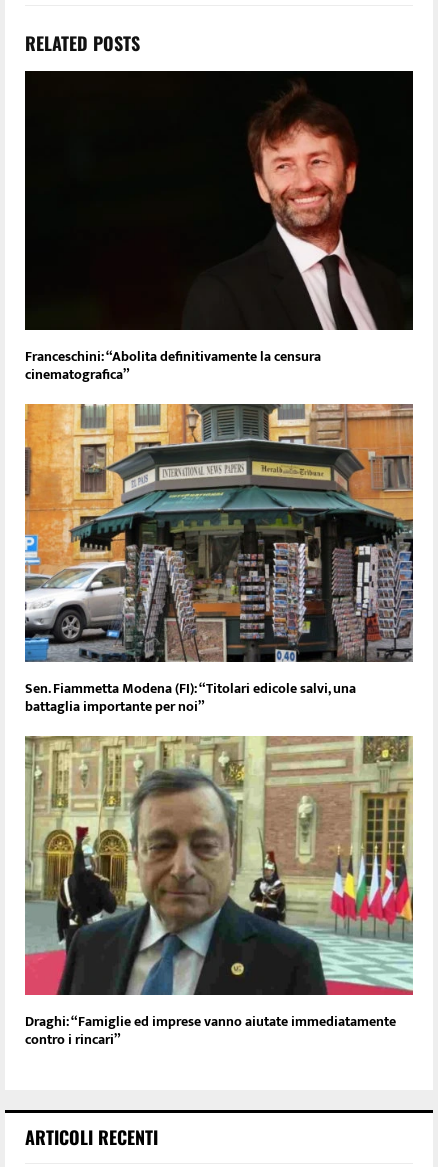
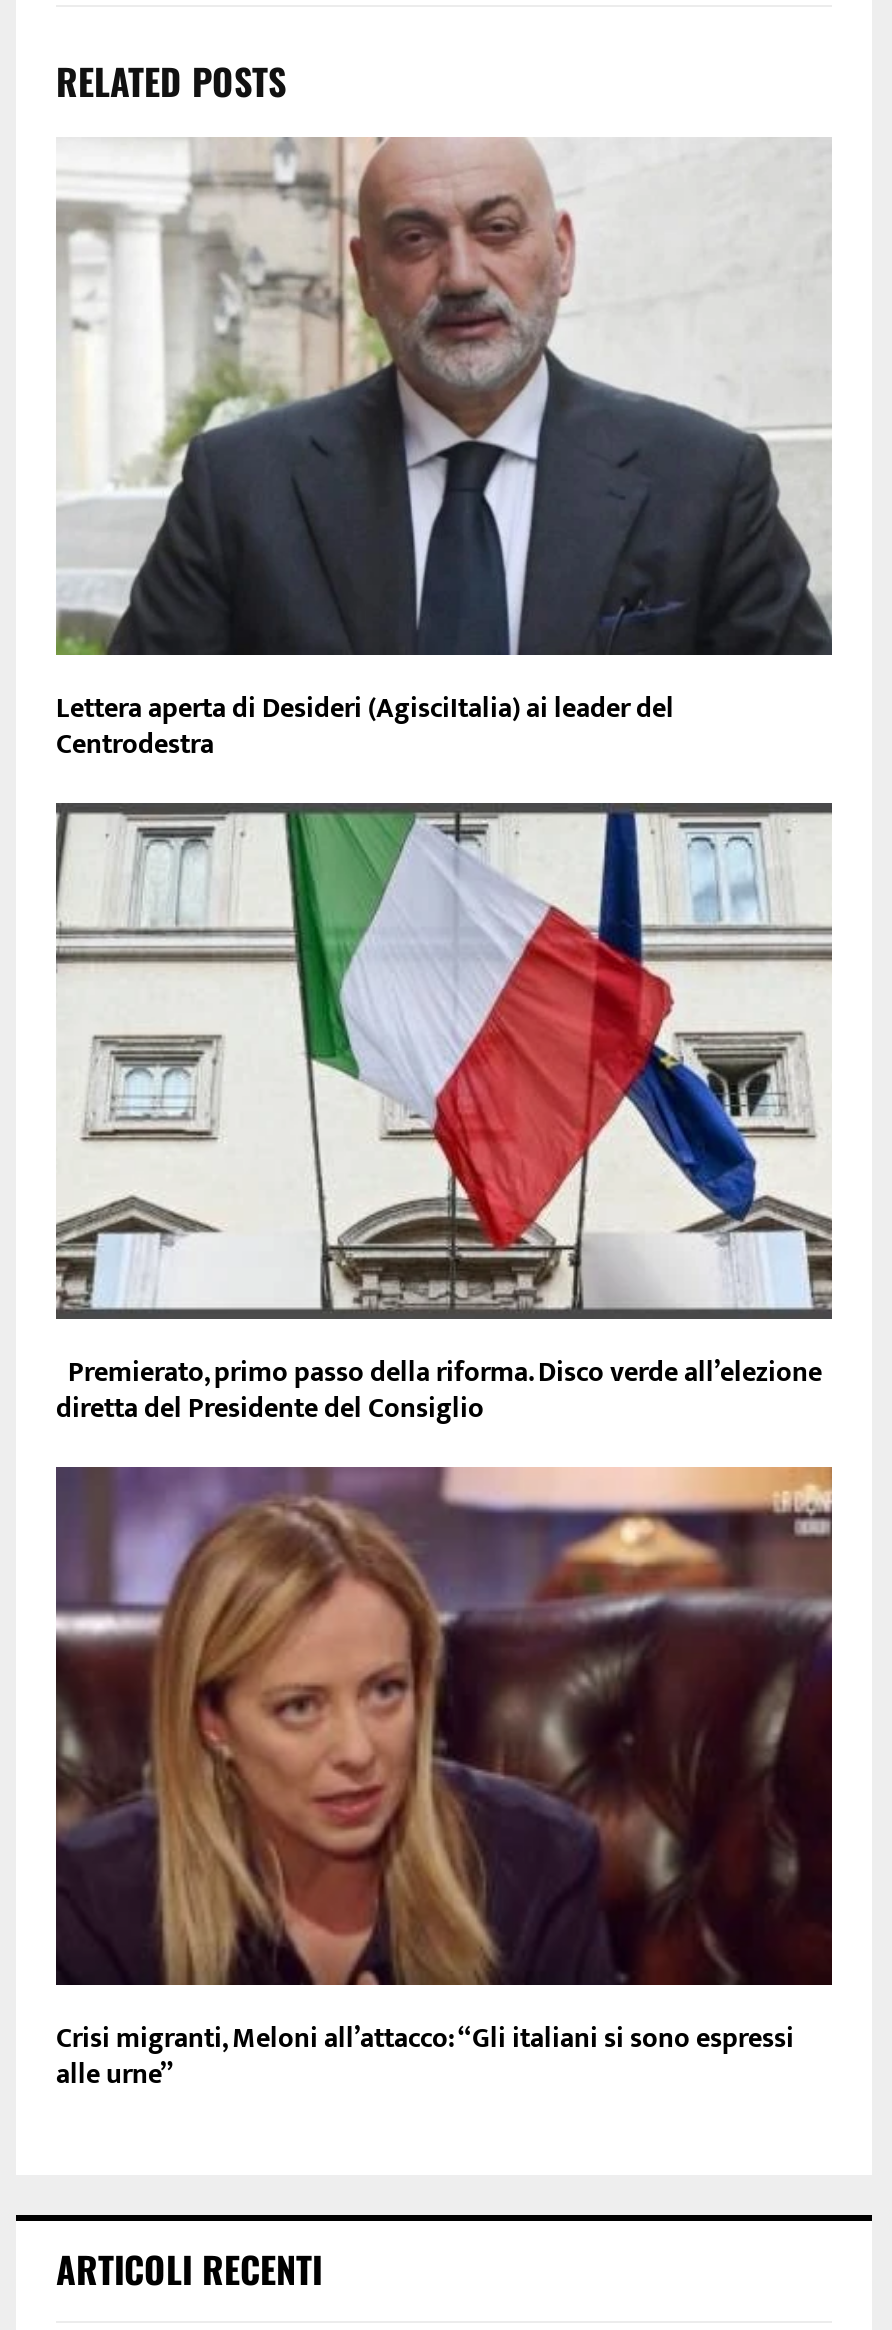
[24,70,414,386] [image] | Franceschini: “Abolita definitivamente la censura | cinematografica” -> [54,137,834,767] [image] | Lettera aperta di Desideri (AgisciItalia) ai leader del | Centrodestra
[24,403,414,718] [image] | Sen. Fiammetta Modena (FI): “Titolari edicole salvi, una | battaglia importante per noi” -> [54,801,832,1432] [image] | Premierato, primo passo della riforma. Disco verde all’elezione | diretta del Presidente del Consiglio
[24,735,414,1051] [image] | Draghi: “Famiglie ed imprese vanno aiutate immediatamente | contro i rincari” -> [54,1465,834,2097] [image] | Crisi migranti, Meloni all’attacco: “Gli italiani si sono espressi | alle urne”

